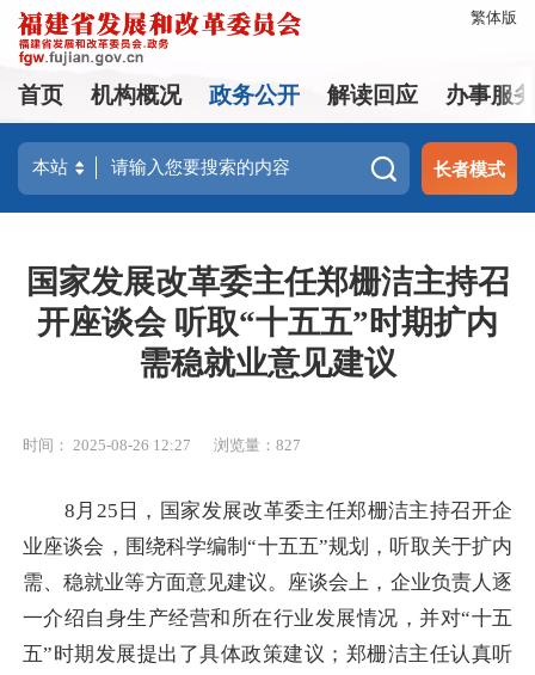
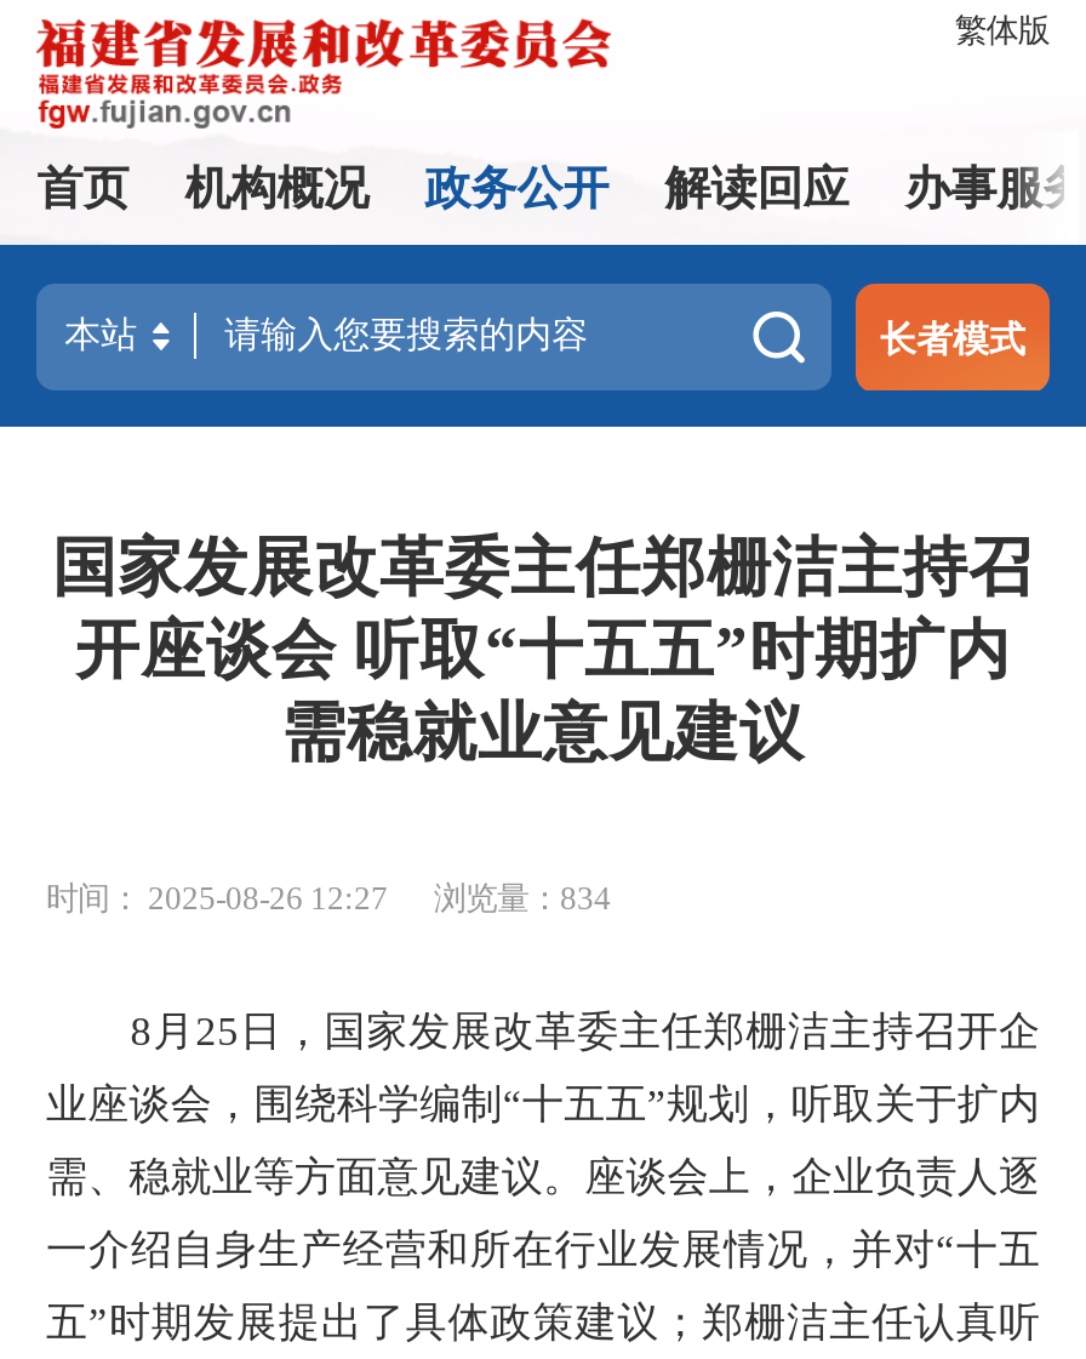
[23,436,301,454] 时间： 2025-08-26 12:27 浏览量：827 -> [46,881,611,917] 时间： 2025-08-26 12:27 浏览量：834

